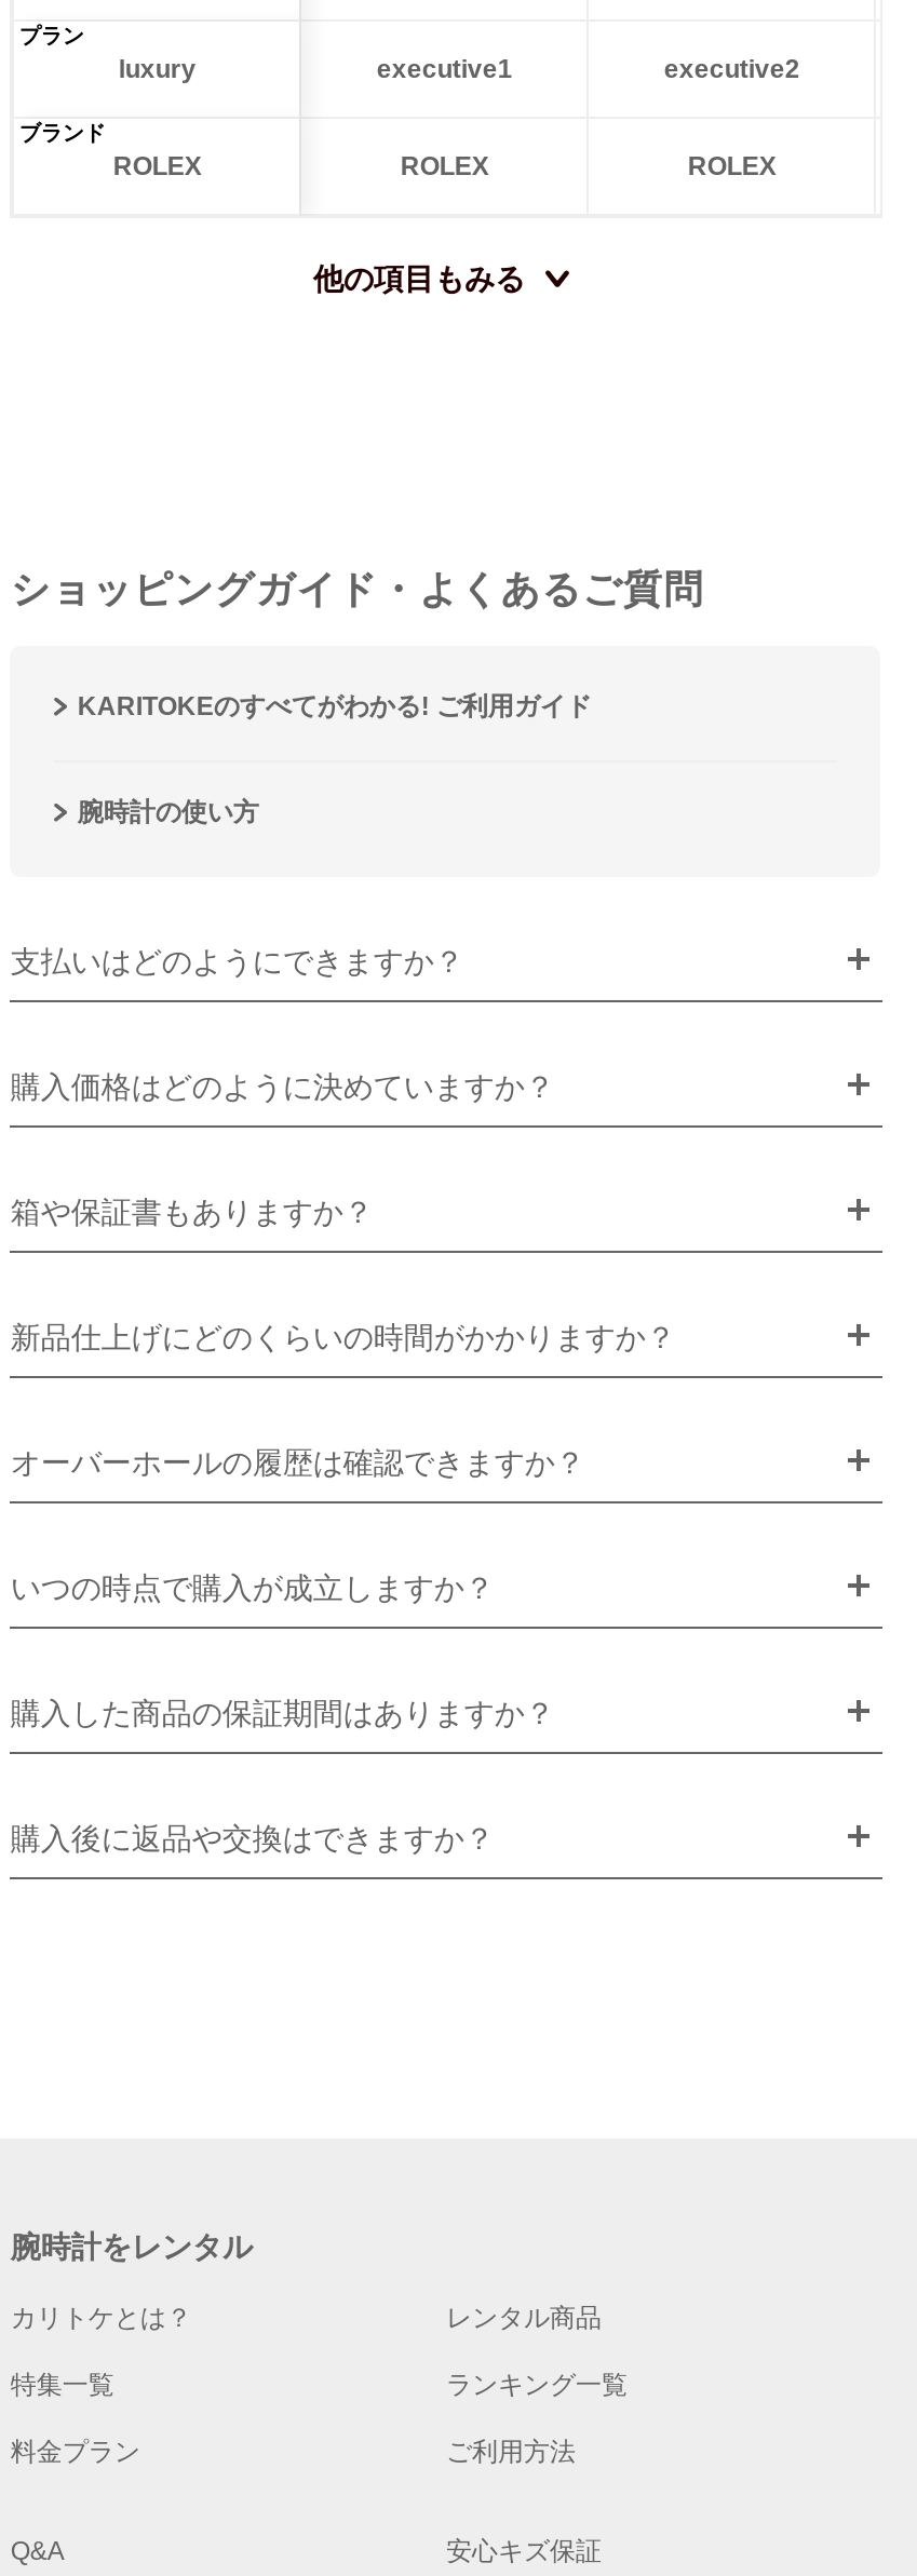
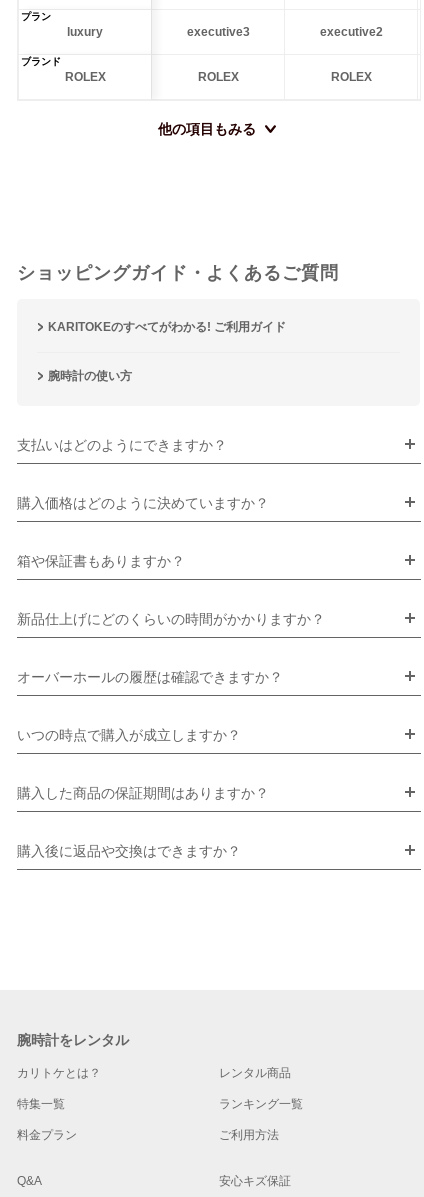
[377,53,513,83] executive1 -> [187,25,250,39] executive3

